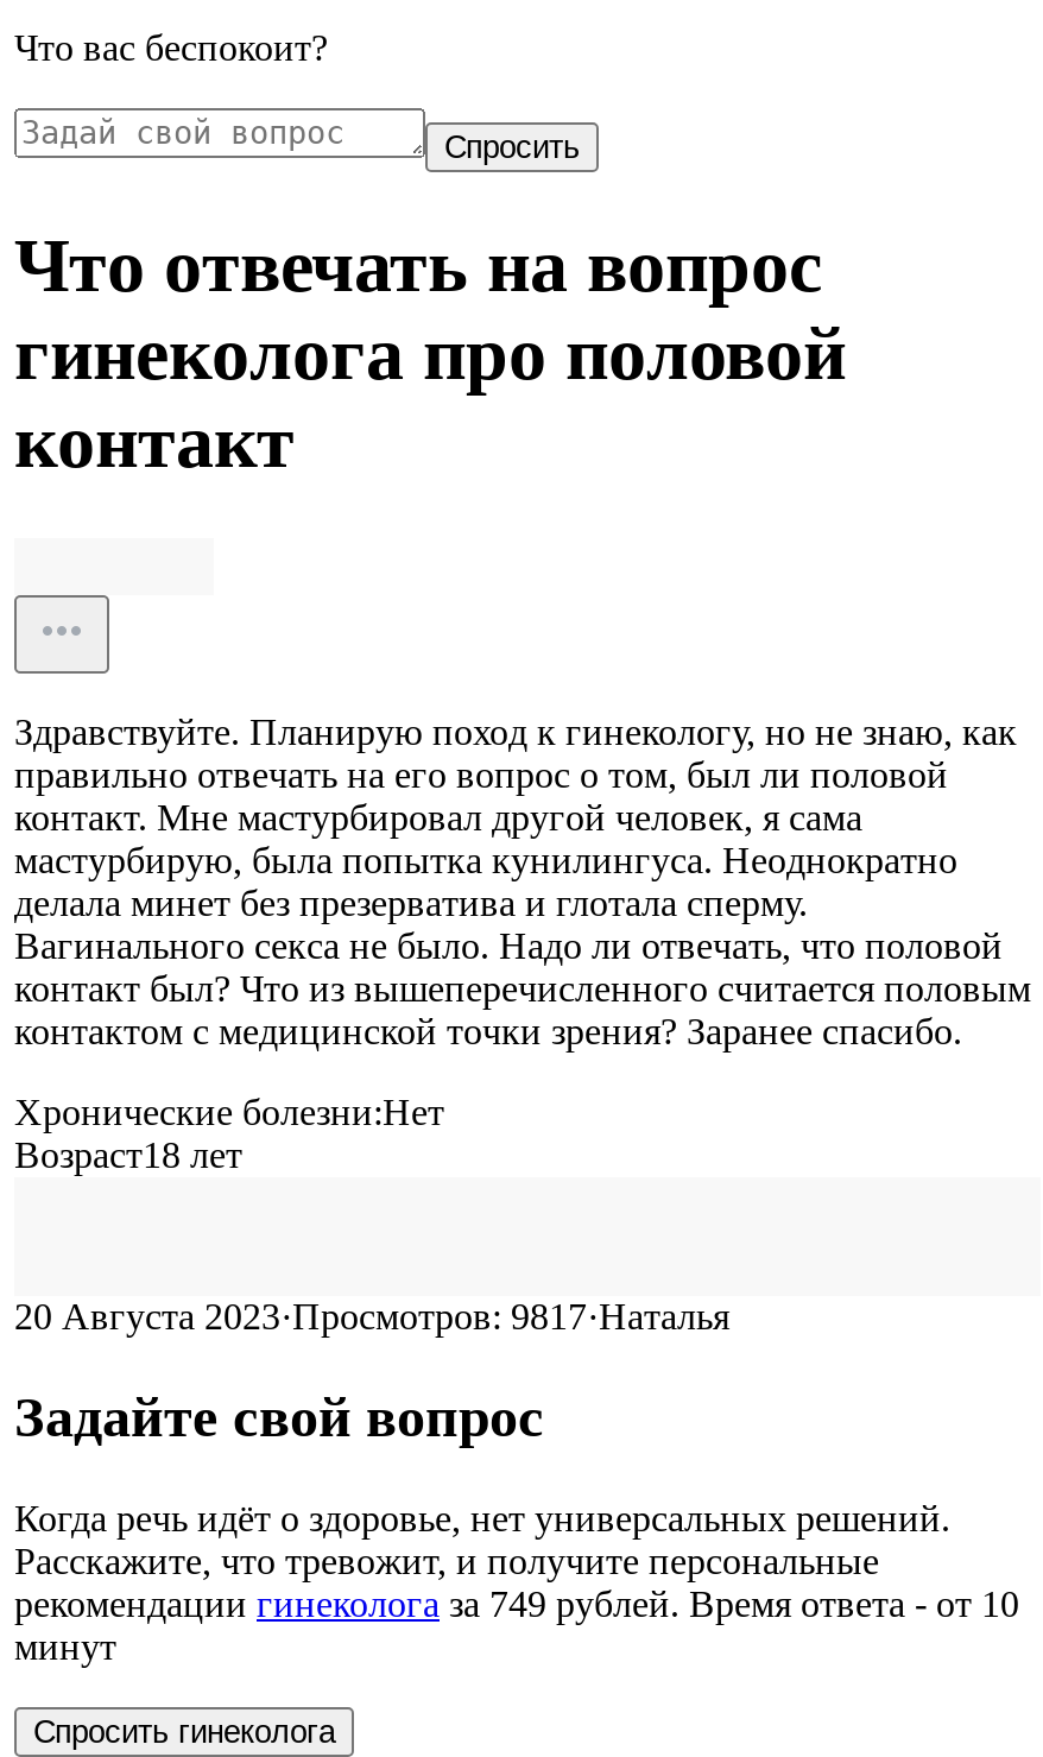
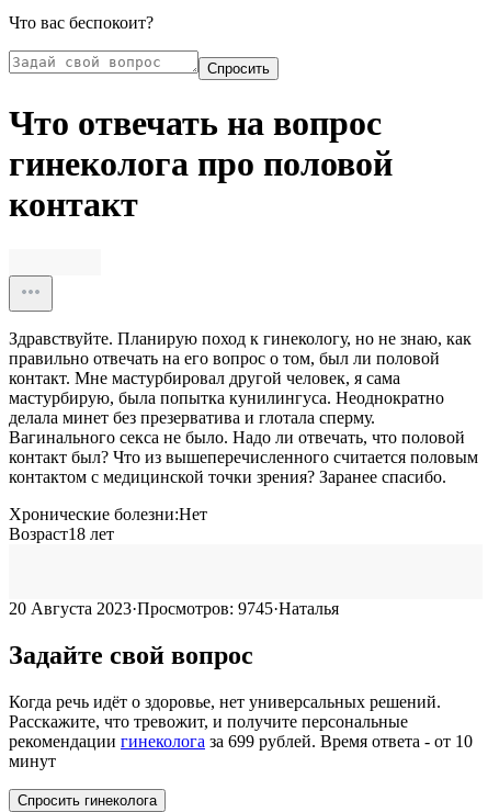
[14,1296,729,1336] 20 Августа 2023·Просмотров: 9817·Наталья -> [9,599,339,618] 20 Августа 2023·Просмотров: 9745·Наталья
[14,1583,1019,1623] рекомендации гинеколога за 749рублей. Время ответа - от 10 -> [9,732,473,750] рекомендации гинеколога за 699рублей. Время ответа - от 10

